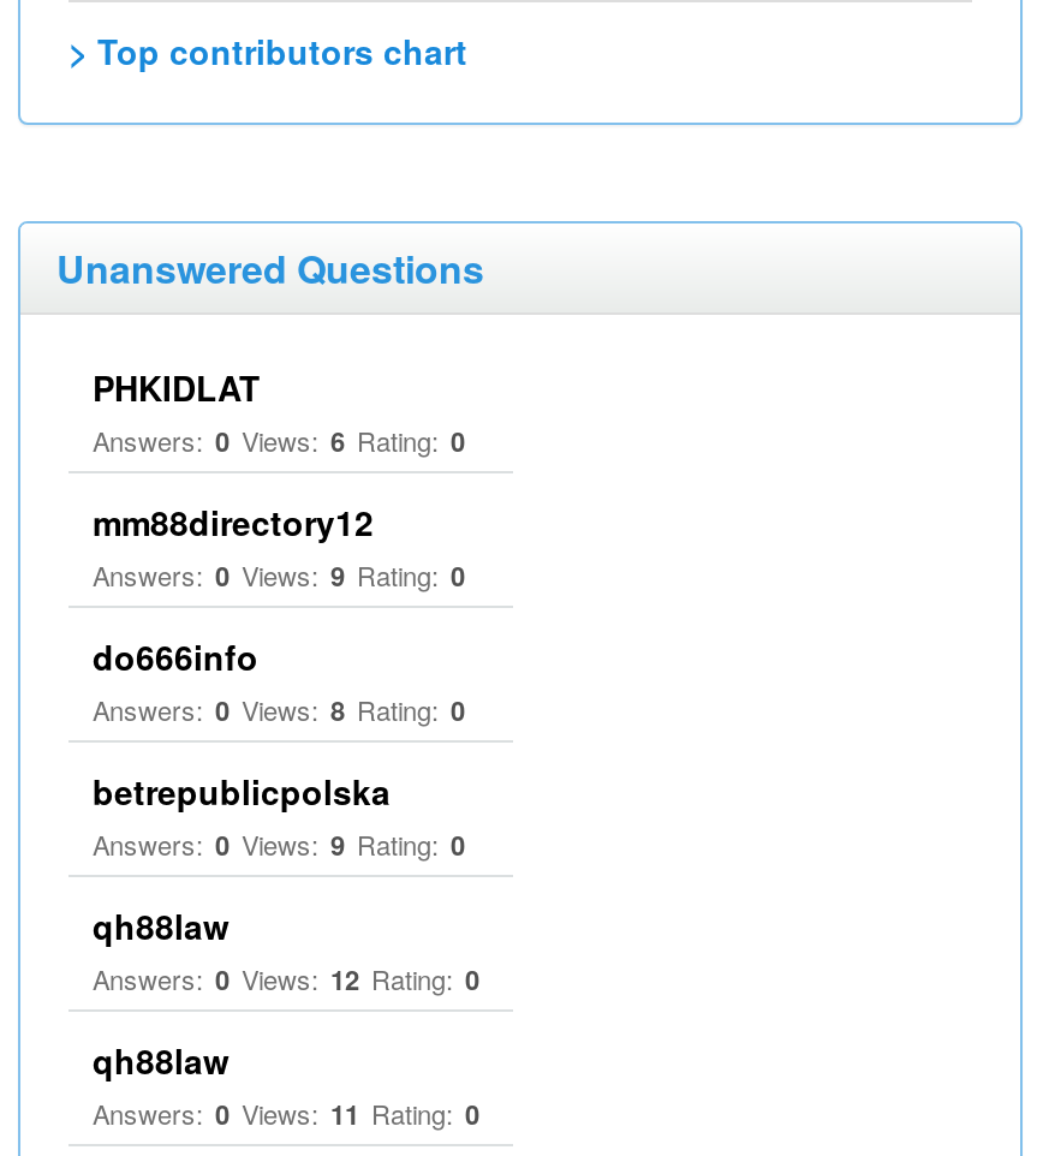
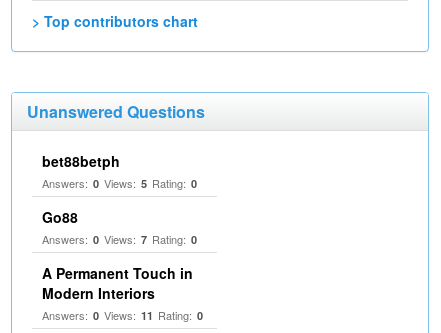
[93,363,479,1084] PHKIDLAT | Answers: 0 Views: 6 Rating: 0 | mm88directory12 | Answers: 0 Views: 9 Rating: 0 | do666info | Answers: 0 Views: 8 Rating: 0 | betrepublicpolska | Answers: 0 Views: 9 Rating: 0 | qh88law | Answers: 0 Views: 12 Rating: 0 | qh88law -> [42,151,197,303] bet88betph | Answers: 0 Views: 5 Rating: 0 | Go88 | Answers: 0 Views: 7 Rating: 0 | A Permanent Touch in | Modern Interiors

